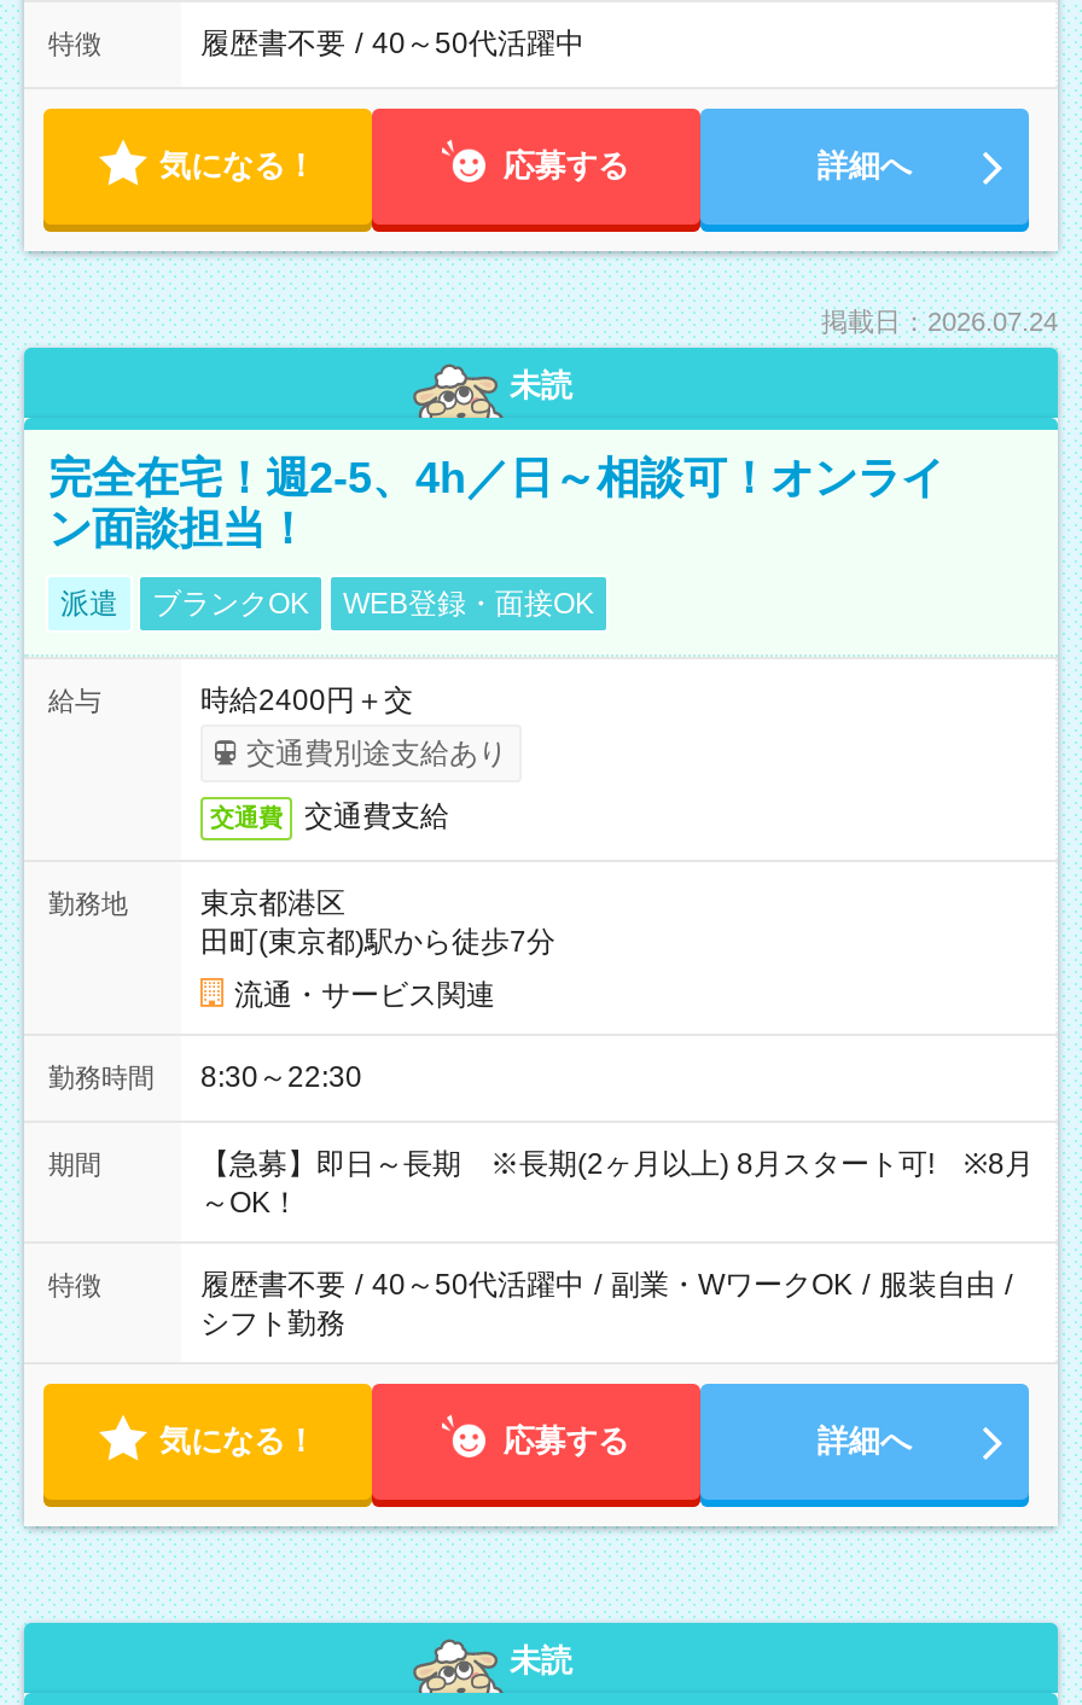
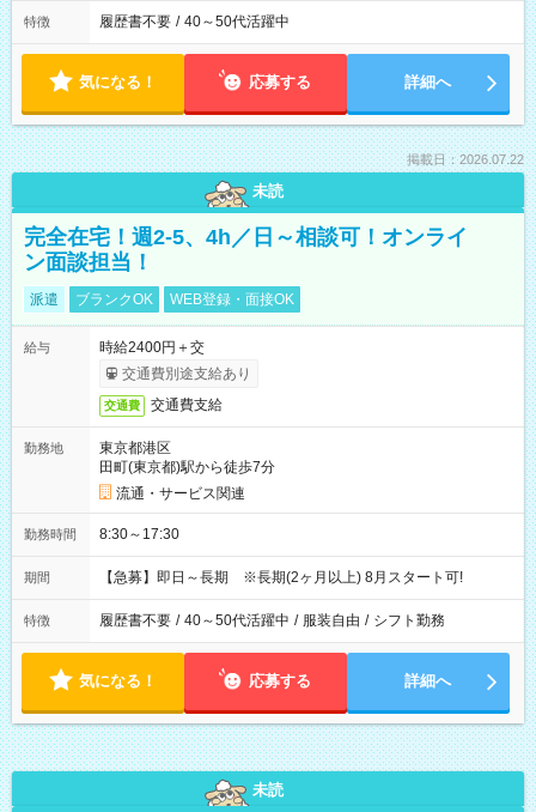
[821,307,1058,336] 掲載日：2026.07.24 -> [407,152,524,166] 掲載日：2026.07.22
[48,1060,362,1094] 勤務時間 8:30～22:30 -> [24,526,179,543] 勤務時間 8:30～17:30
[200,1147,1034,1220] 【急募】即日～長期 ※長期(2ヶ月以上) 8月スタート可! ※8月 | ～OK！ -> [99,569,461,586] 【急募】即日～長期 ※長期(2ヶ月以上) 8月スタート可!
[200,1268,1012,1340] 履歴書不要 / 40～50代活躍中 / 副業・WワークOK / 服装自由 / | シフト勤務 -> [99,612,445,629] 履歴書不要 / 40～50代活躍中 / 服装自由 / シフト勤務

